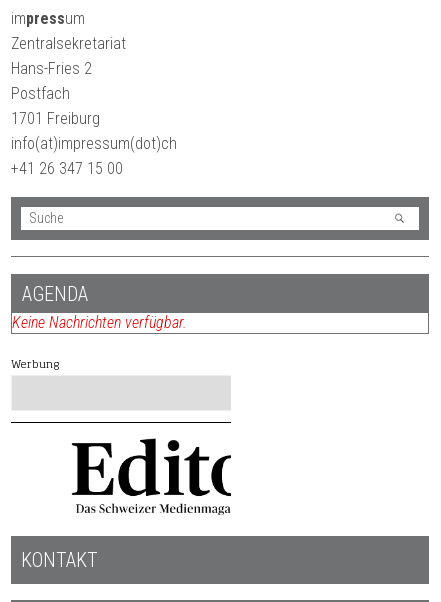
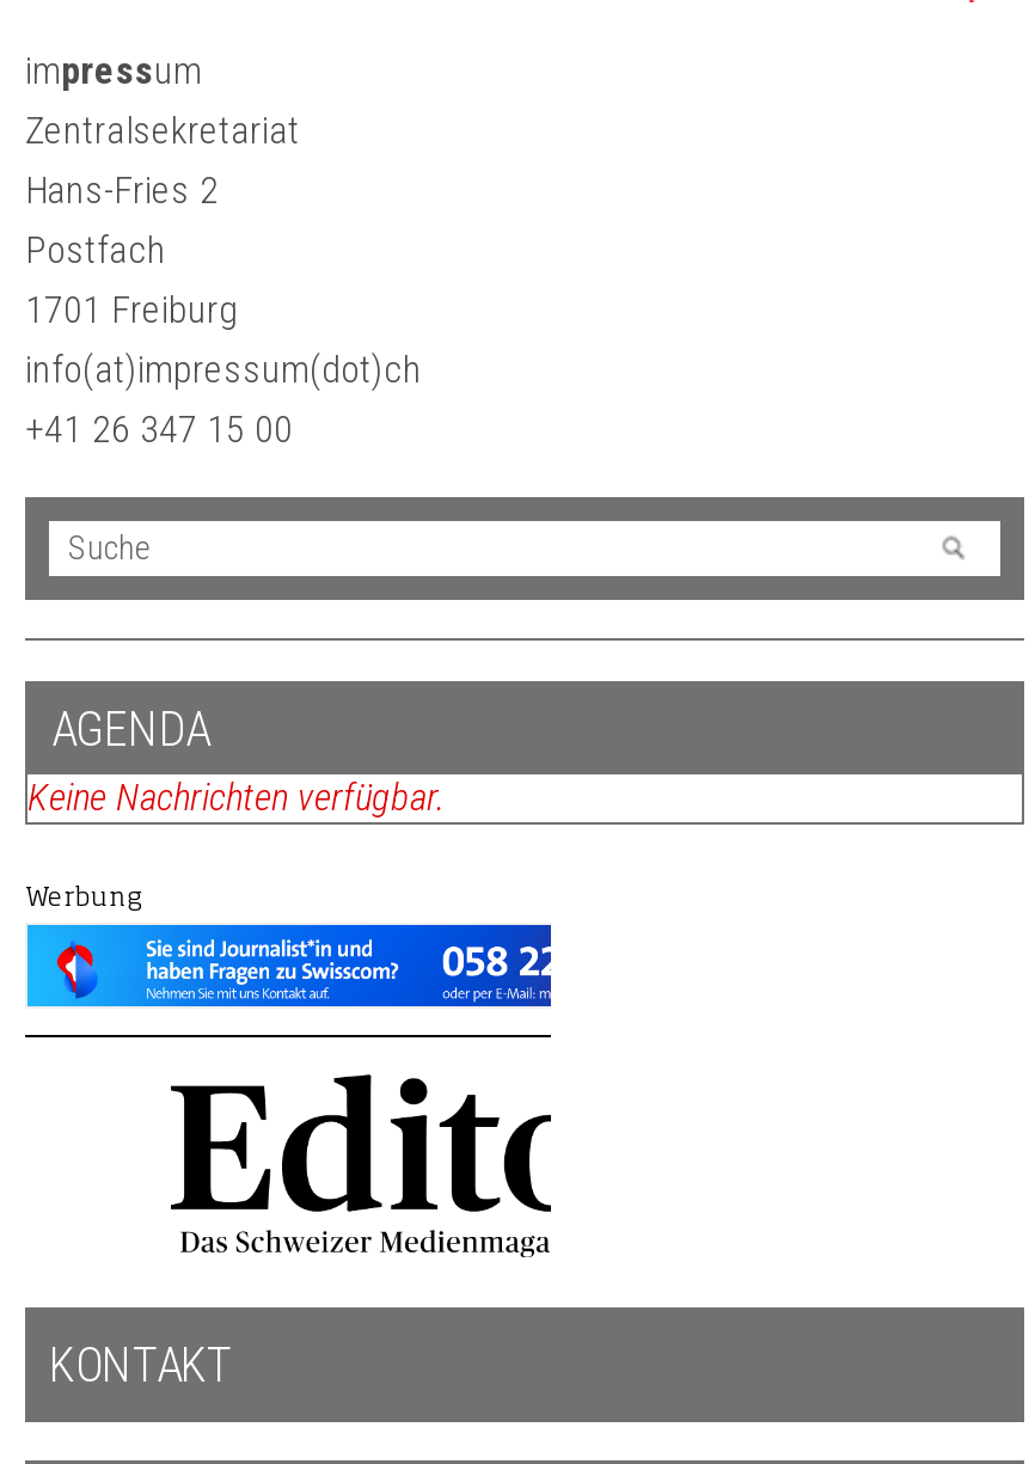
none -> [25,923,553,1009] [image]

